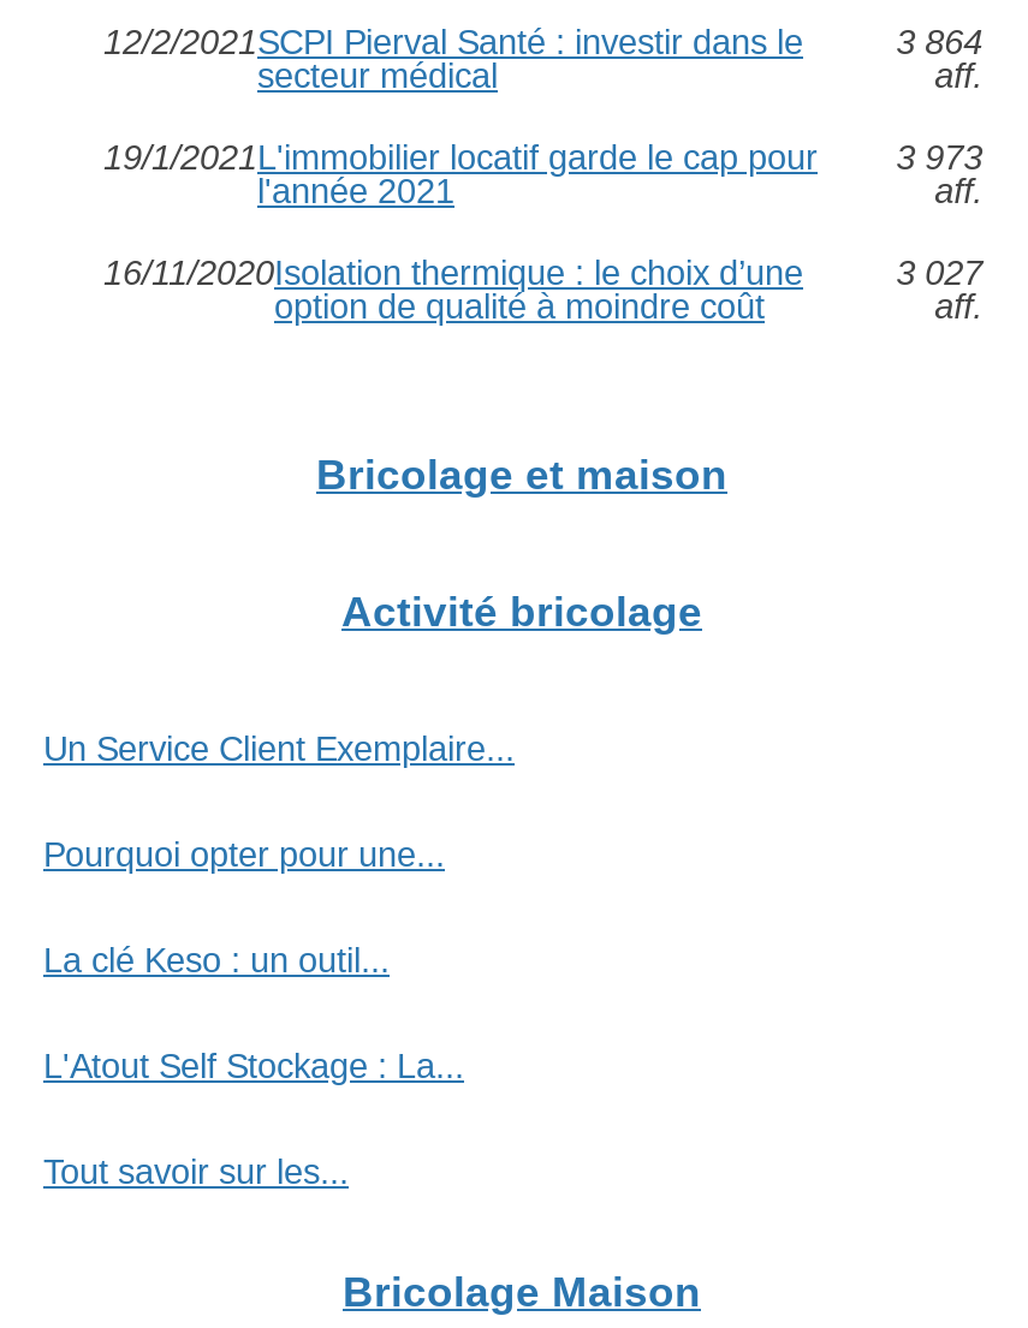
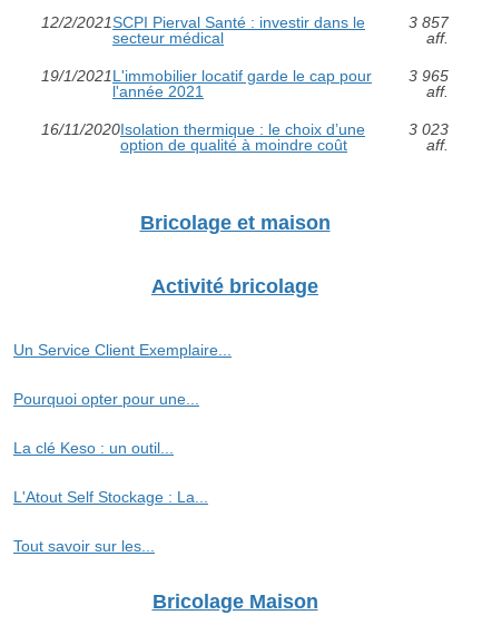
[896,22,983,61] 3 864 -> [408,13,448,31] 3 857
[896,137,983,176] 3 973 -> [408,67,448,84] 3 965
[896,253,983,291] 3 027 -> [408,120,448,138] 3 023

